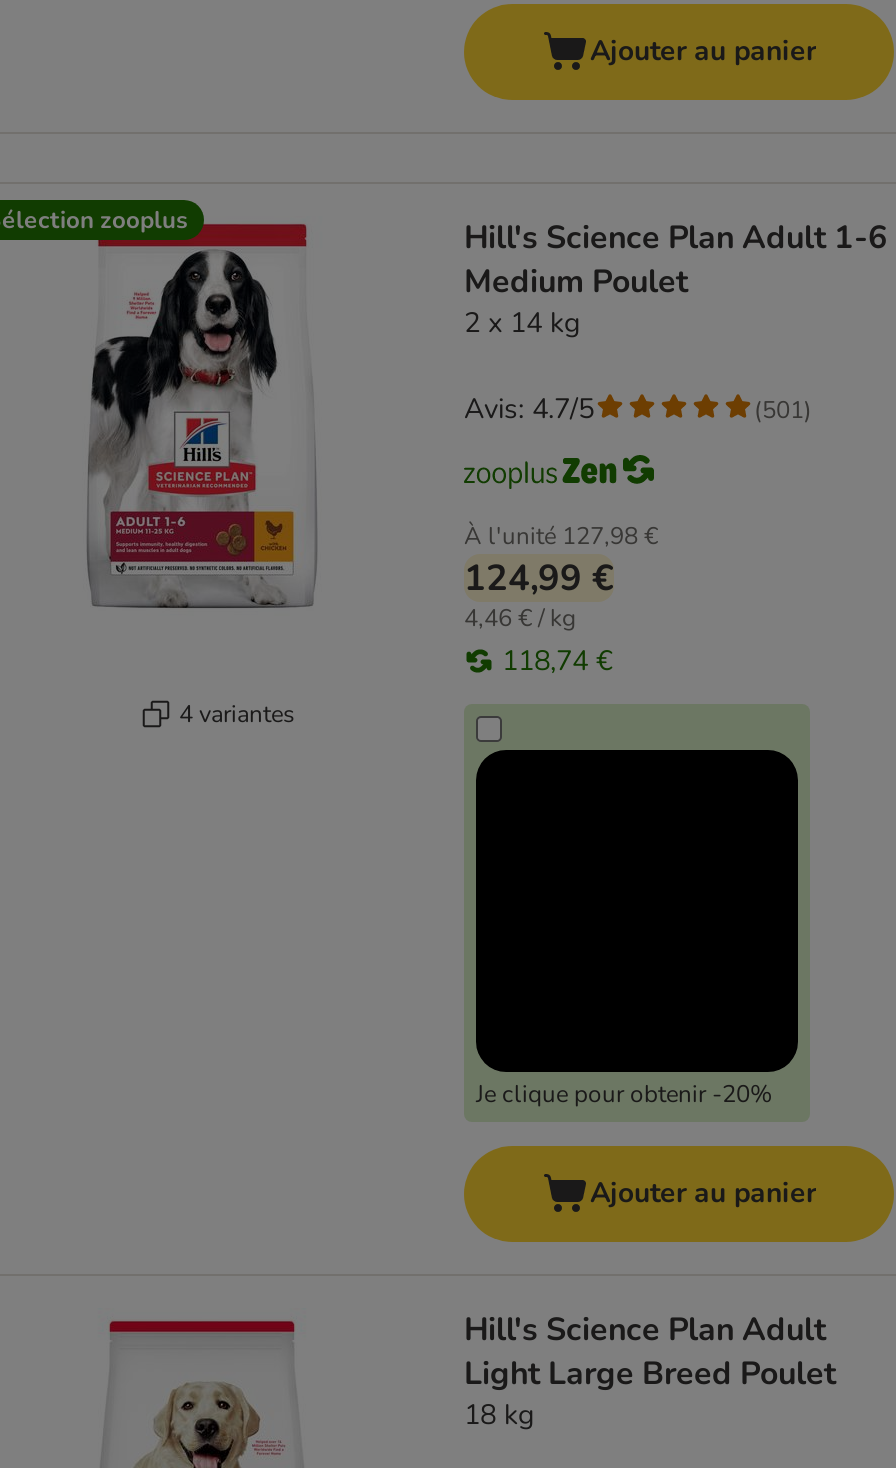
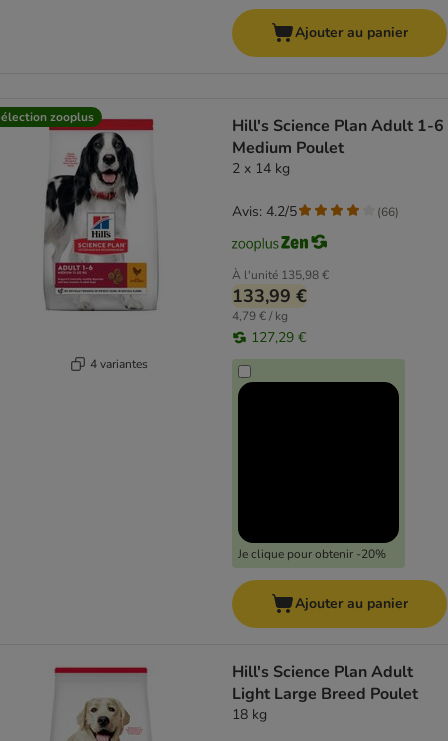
[464,390,594,428] Avis: 4.7/5 -> [232,202,297,221] Avis: 4.2/5
[754,393,812,425] (501) -> [377,204,399,220] (66)
[464,520,658,552] À l'unité 127,98 € -> [232,267,329,283] À l'unité 135,98 €
[464,554,614,602] 124,99 € -> [232,284,307,308] 133,99 €
[464,602,576,634] 4,46 € / kg -> [232,308,288,324] 4,79 € / kg
[502,642,612,680] 118,74 € -> [251,328,306,347] 127,29 €

